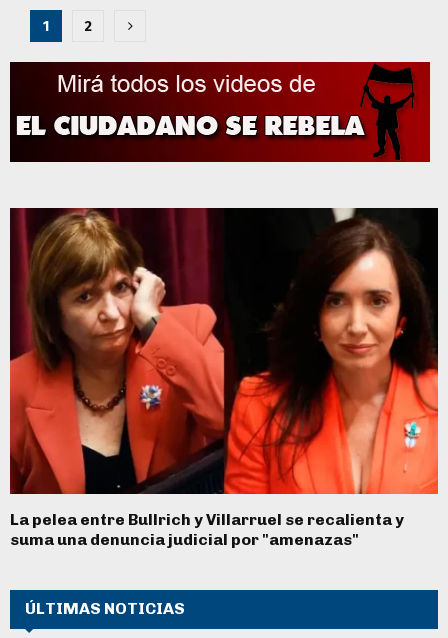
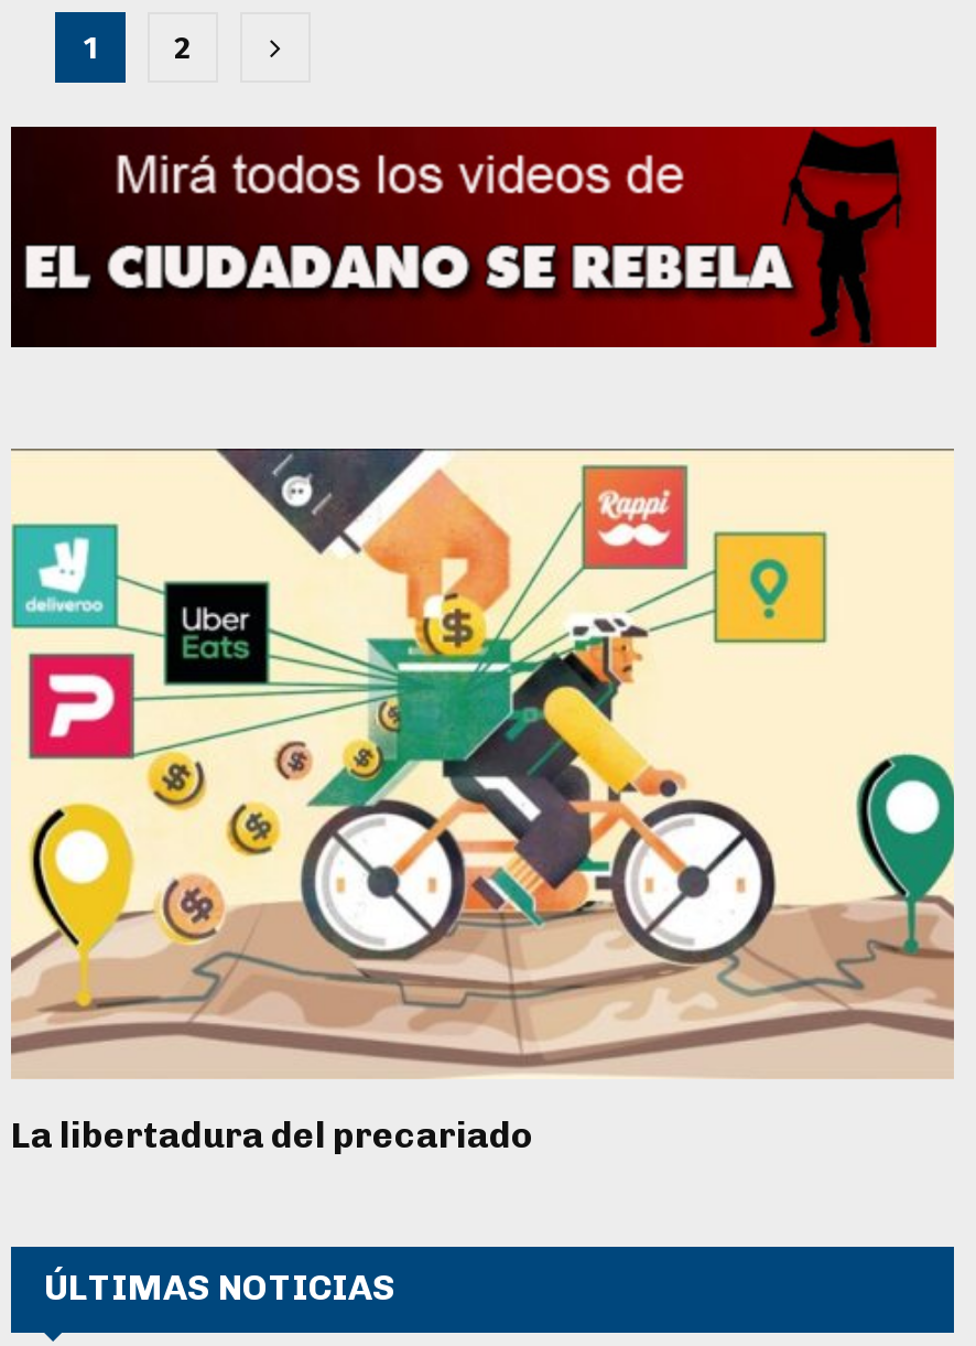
[9,207,439,549] [image] | La pelea entre Bullrich y Villarruel se recalienta y | suma una denuncia judicial por "amenazas" -> [11,449,956,1156] [image] | La libertadura del precariado

